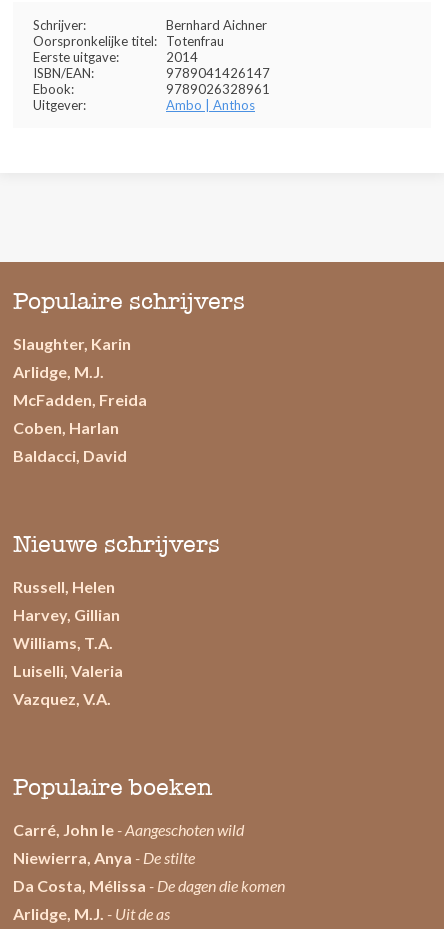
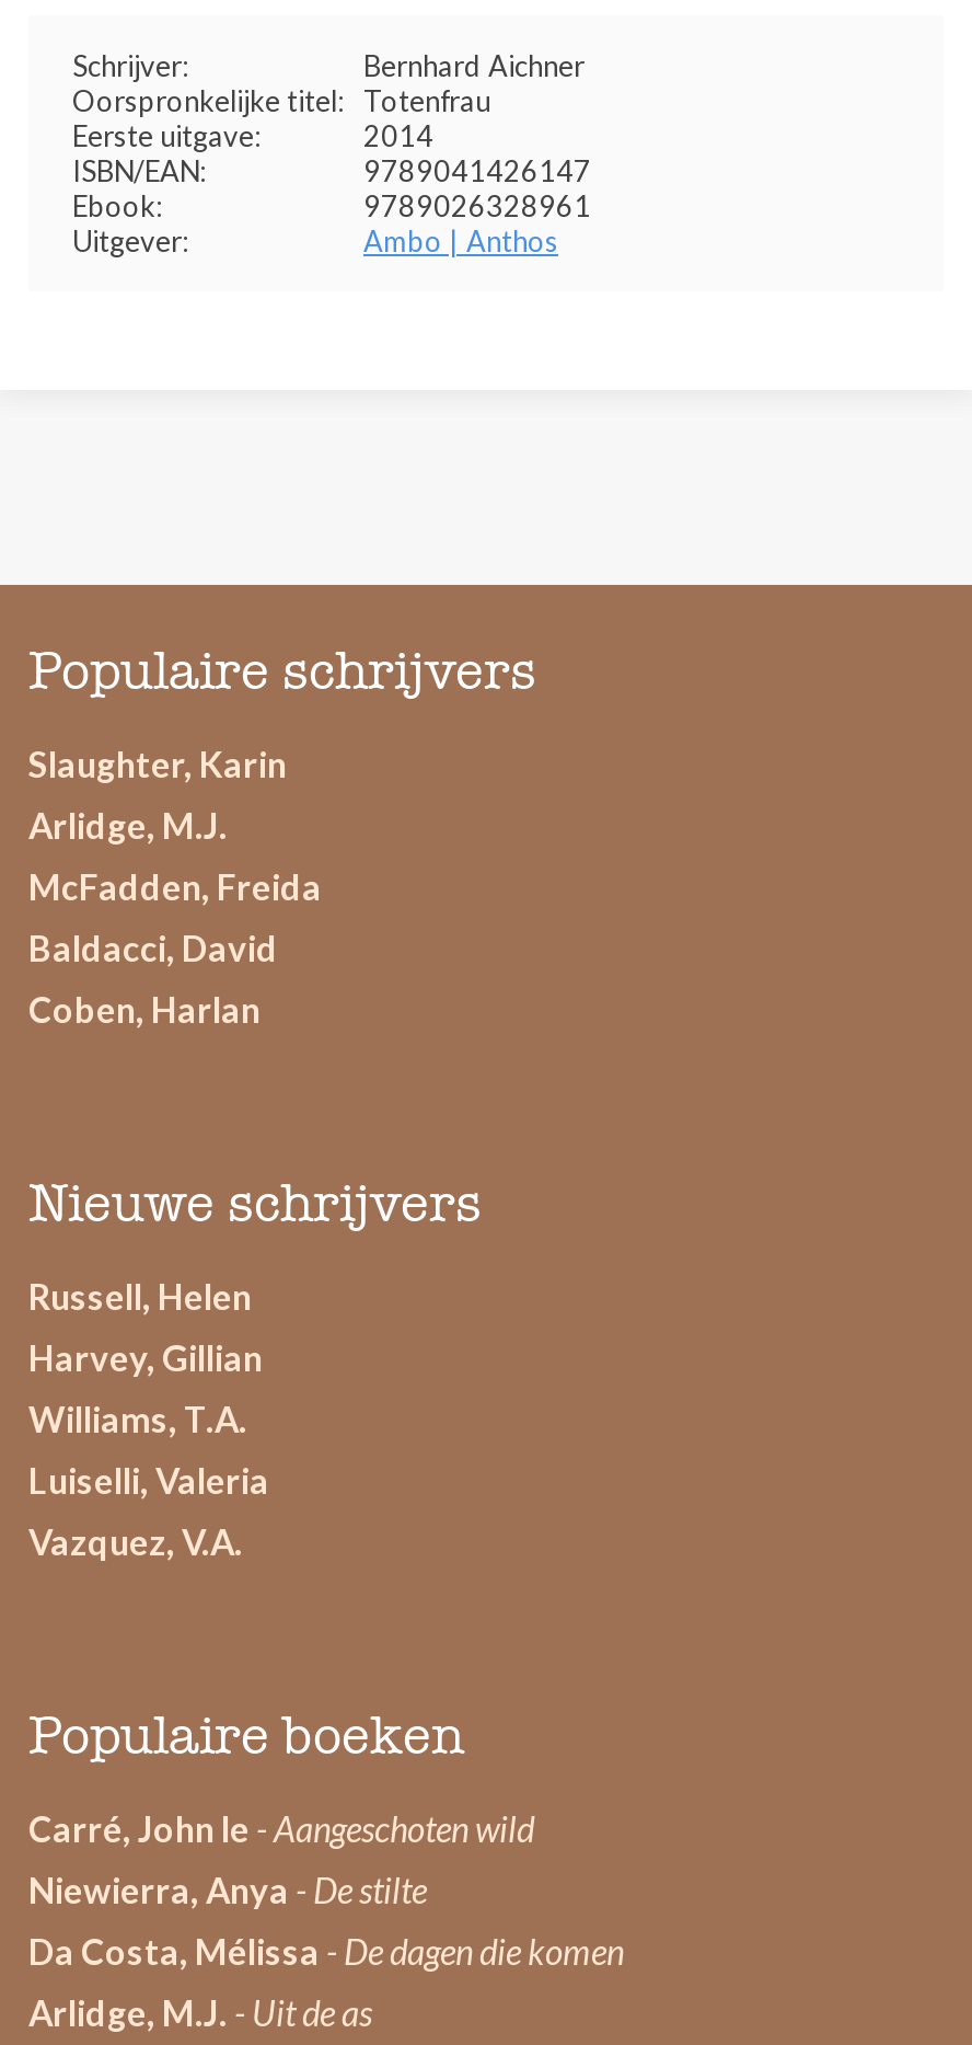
moved [13,418,119,437] -> [28,988,261,1030]: Coben, Harlan
moved [13,446,127,465] -> [28,927,278,968]: Baldacci, David

